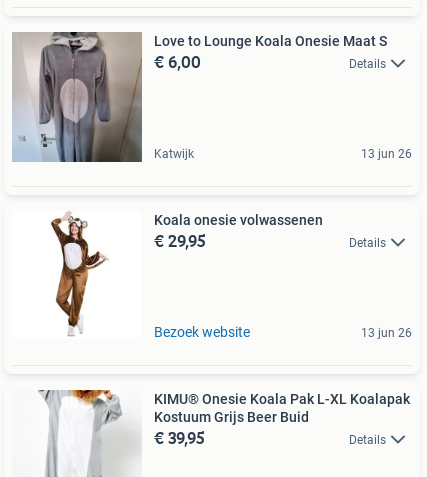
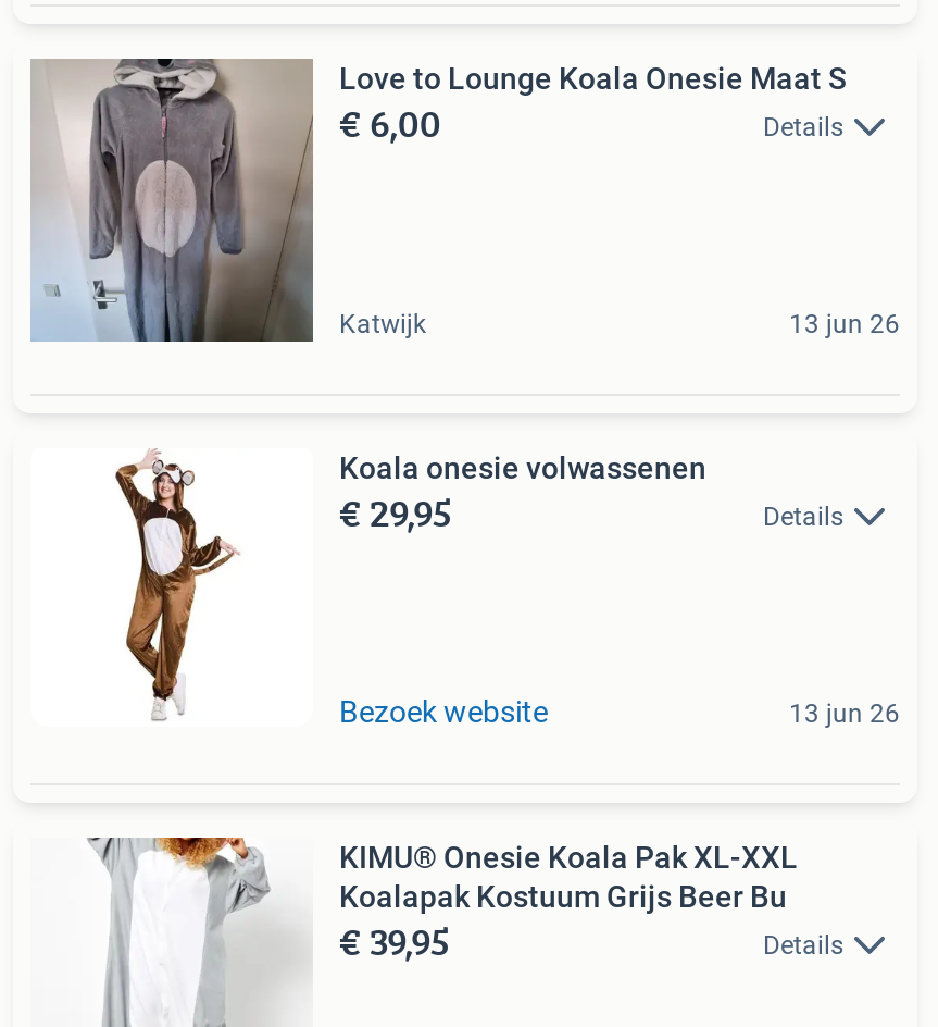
[154,391,410,425] KIMU® Onesie Koala Pak L-XL Koalapak | Kostuum Grijs Beer Buid -> [339,840,798,914] KIMU® Onesie Koala Pak XL-XXL | Koalapak Kostuum Grijs Beer Bu

